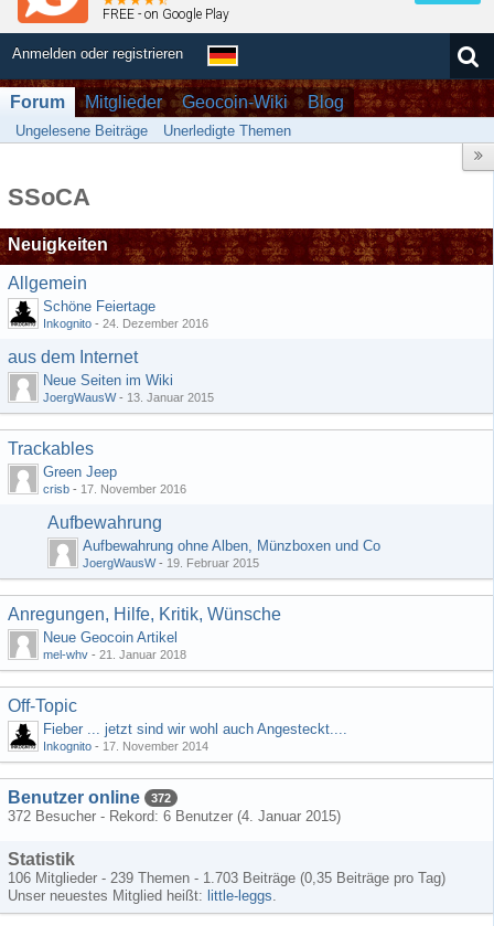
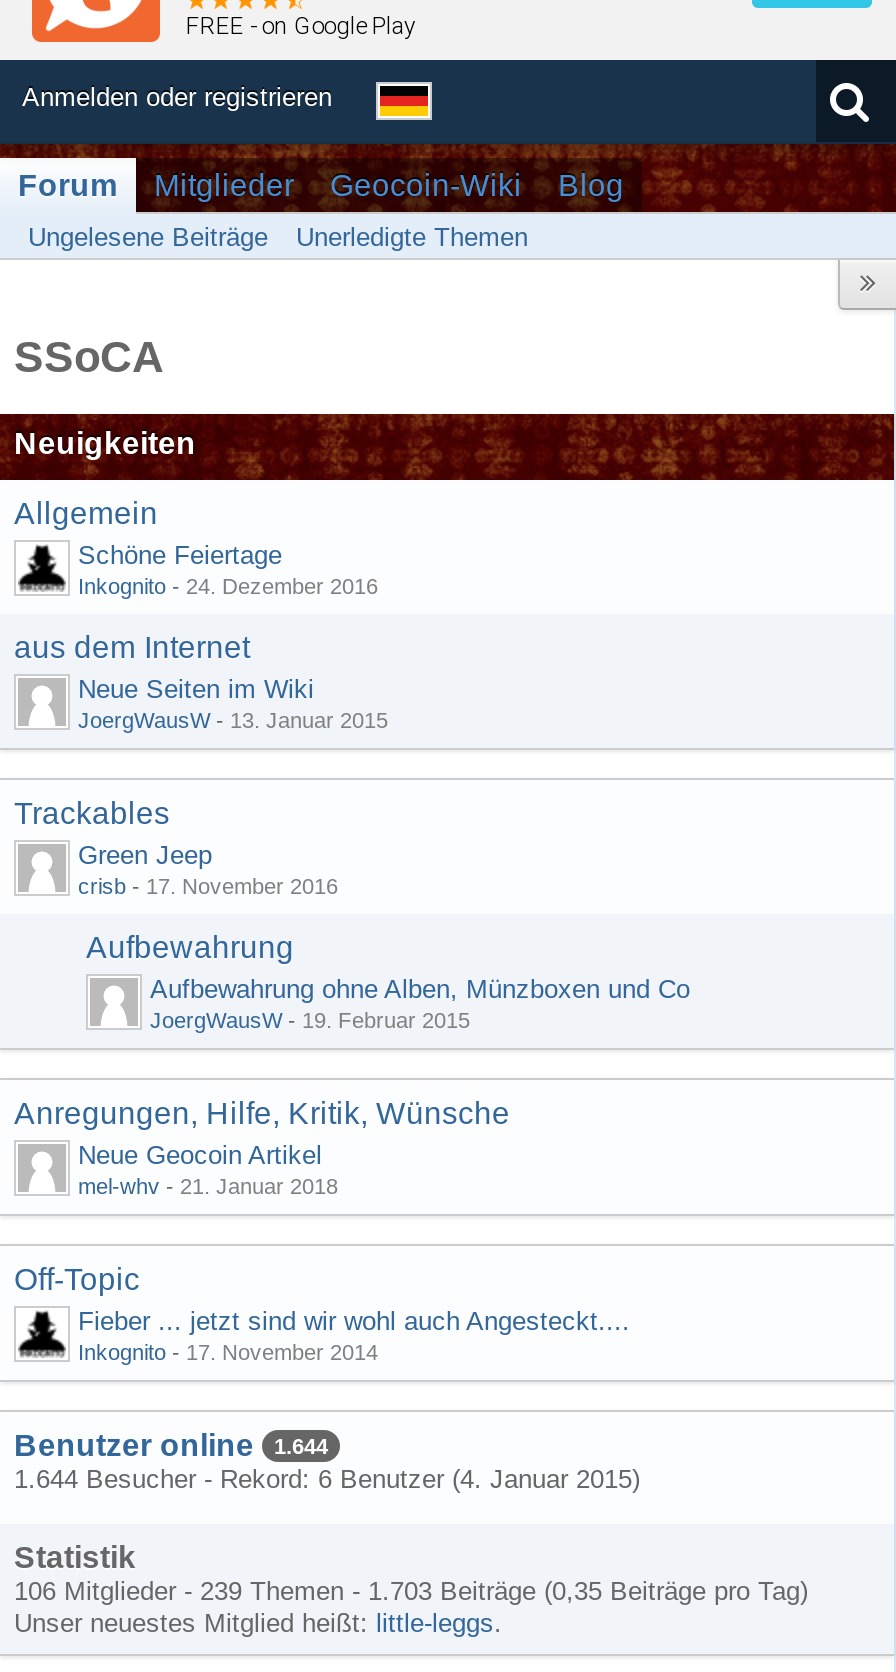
[8,788,171,807] Benutzer online 372 -> [14,1429,328,1463] Benutzer online 1.644
[8,808,341,825] 372 Besucher - Rekord: 6 Benutzer (4. Januar 2015) -> [14,1465,640,1495] 1.644 Besucher - Rekord: 6 Benutzer (4. Januar 2015)

